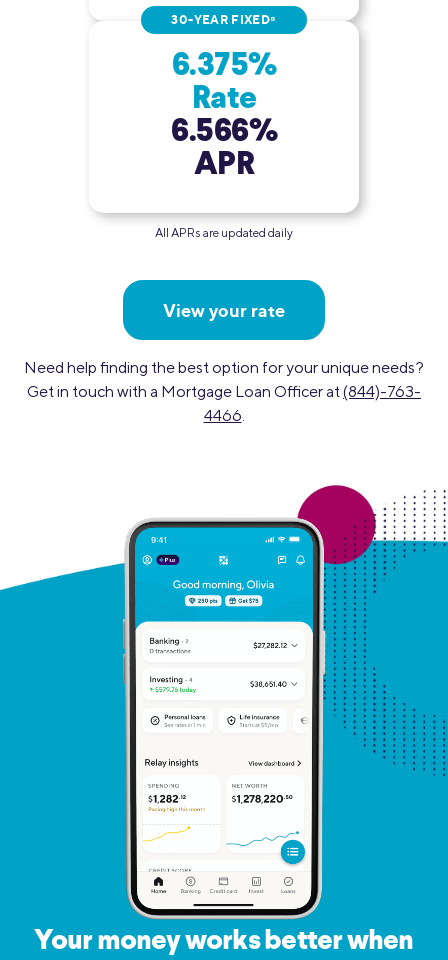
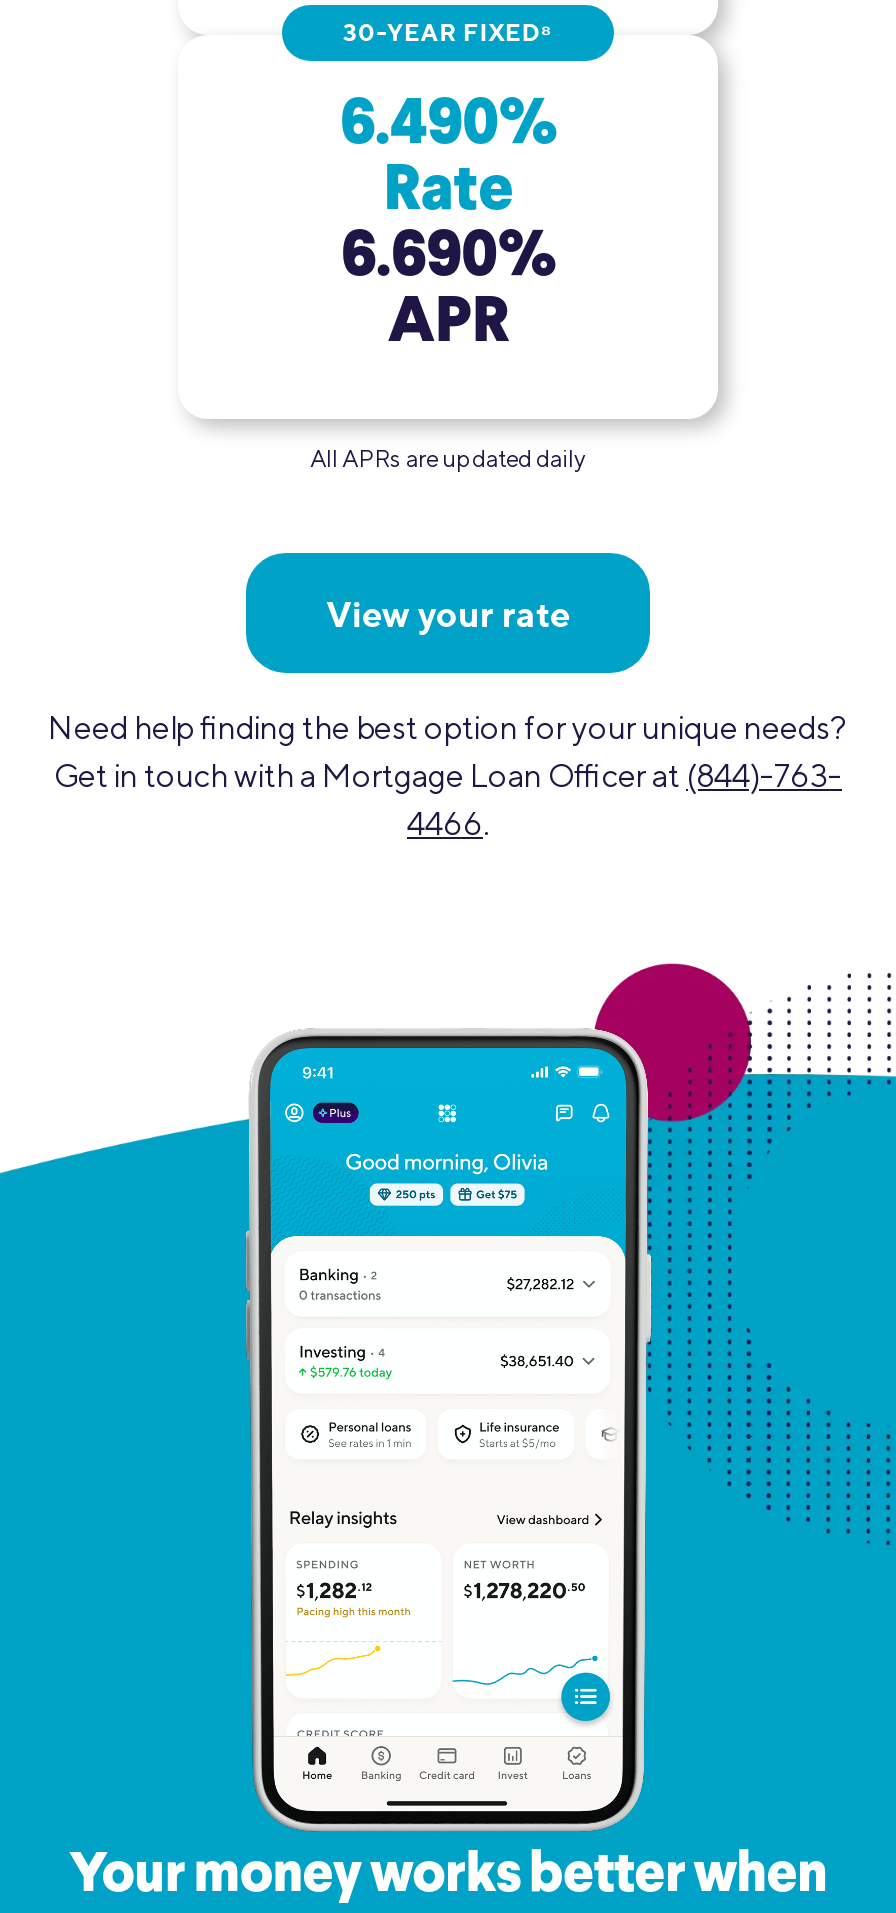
[171,51,276,83] 6.375% -> [340,94,556,158] 6.490%
[171,117,277,149] 6.566% -> [341,226,555,290] 6.690%

